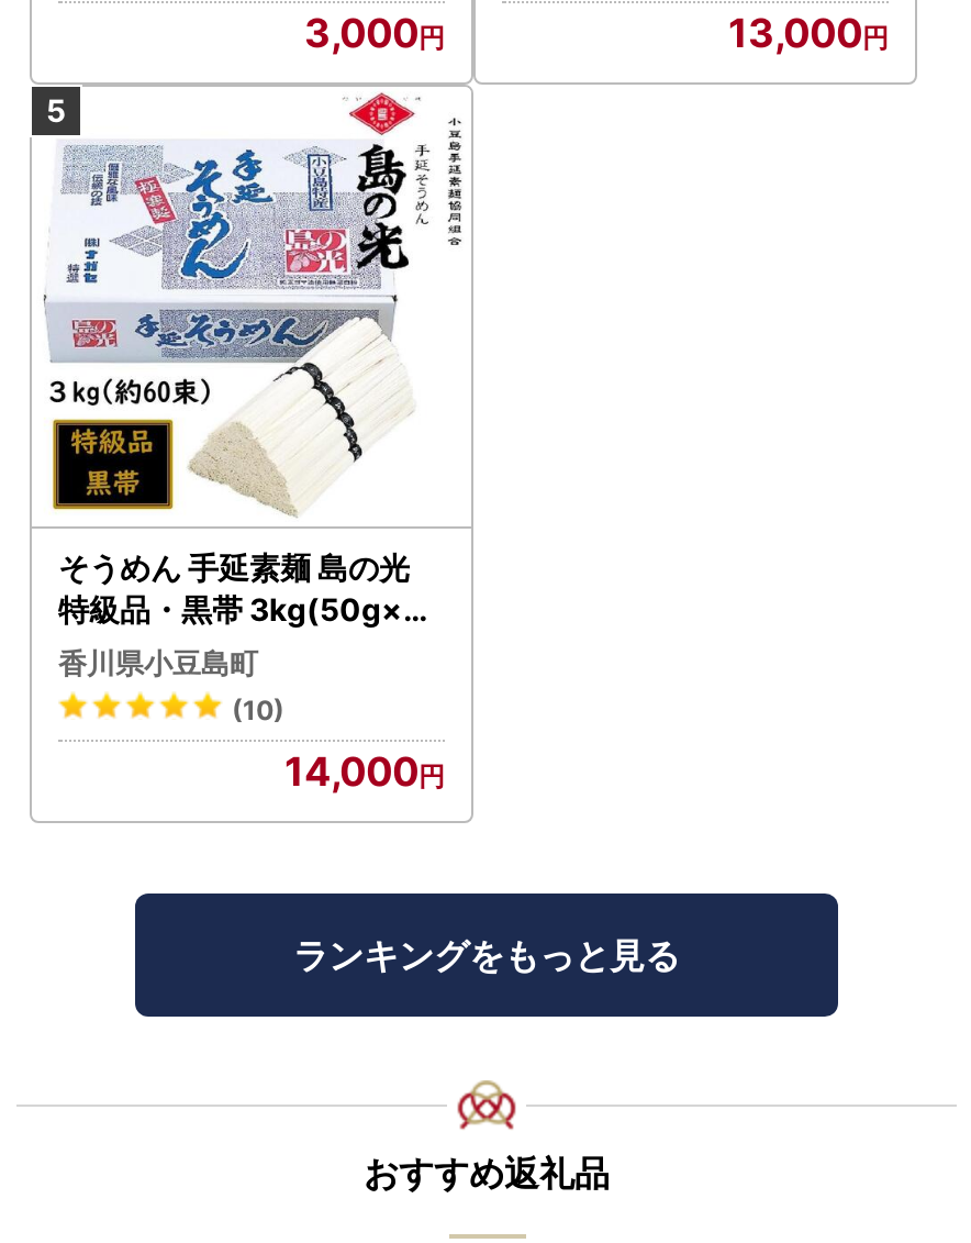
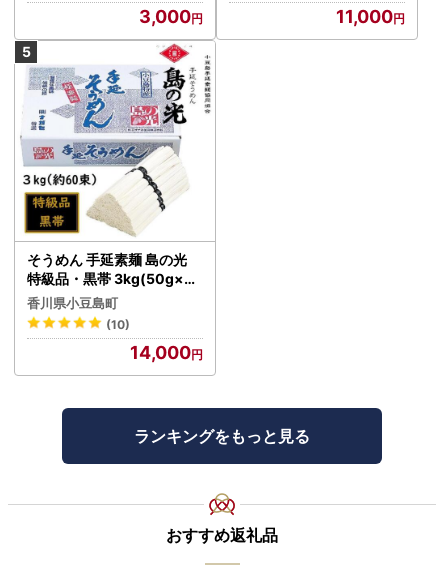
[728,9,862,56] 13,000 -> [336,6,393,27] 11,000

